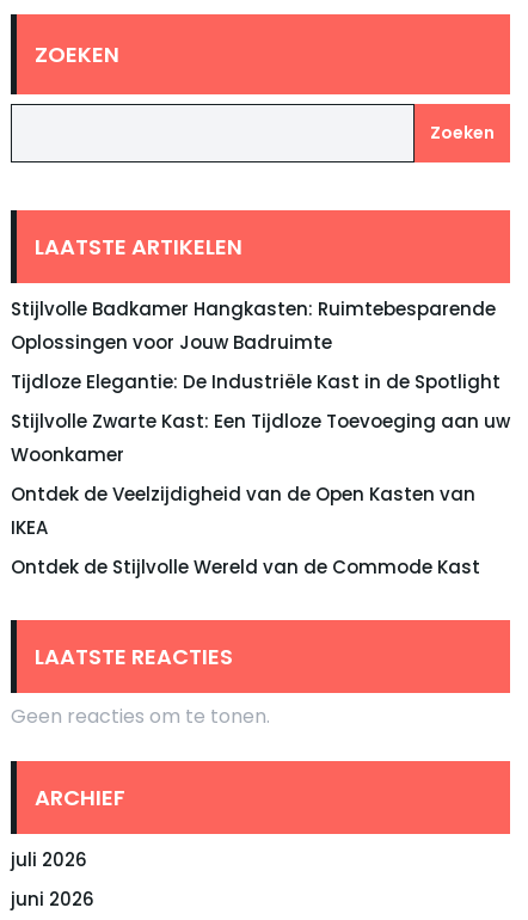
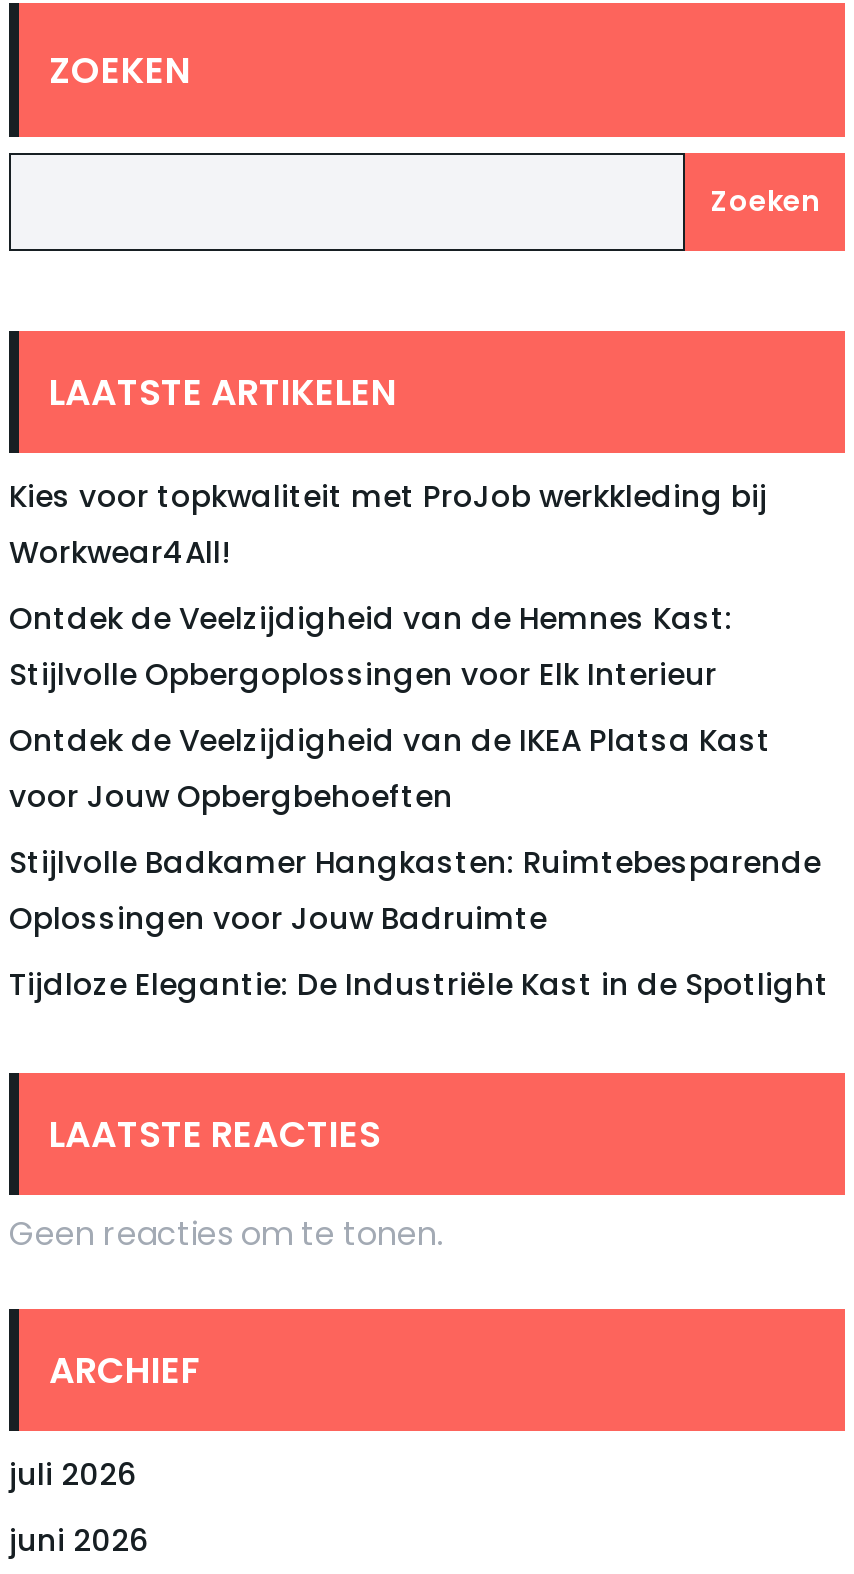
none -> [9,475,771,817] Kies voor topkwaliteit met ProJob werkkleding bij | Workwear4All! | Ontdek de Veelzijdigheid van de Hemnes Kast: | Stijlvolle Opbergoplossingen voor Elk Interieur | Ontdek de Veelzijdigheid van de IKEA Platsa Kast | voor Jouw Opbergbehoeften
moved [11,296,501,394] -> [9,841,829,1005]: Stijlvolle Badkamer Hangkasten: Ruimtebesparende | Oplossingen voor Jouw Badruimte | Tijdloze Elegantie: De Industriële Kast in de Spotlight
[11,409,510,579] Stijlvolle Zwarte Kast: Een Tijdloze Toevoeging aan uw | Woonkamer | Ontdek de Veelzijdigheid van de Open Kasten van | IKEA | Ontdek de Stijlvolle Wereld van de Commode Kast -> none

